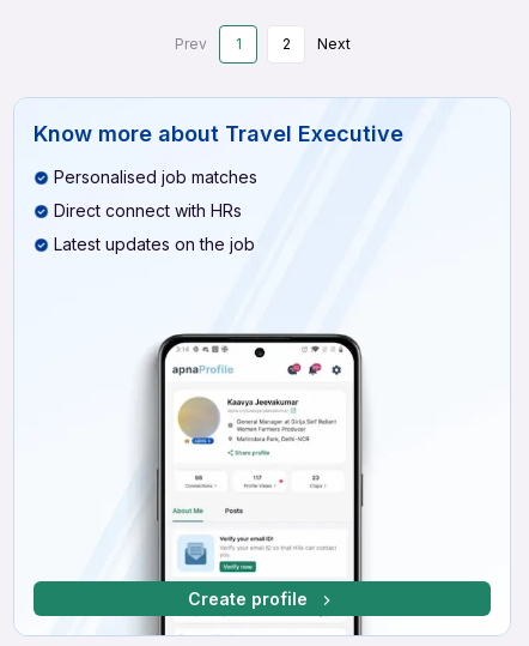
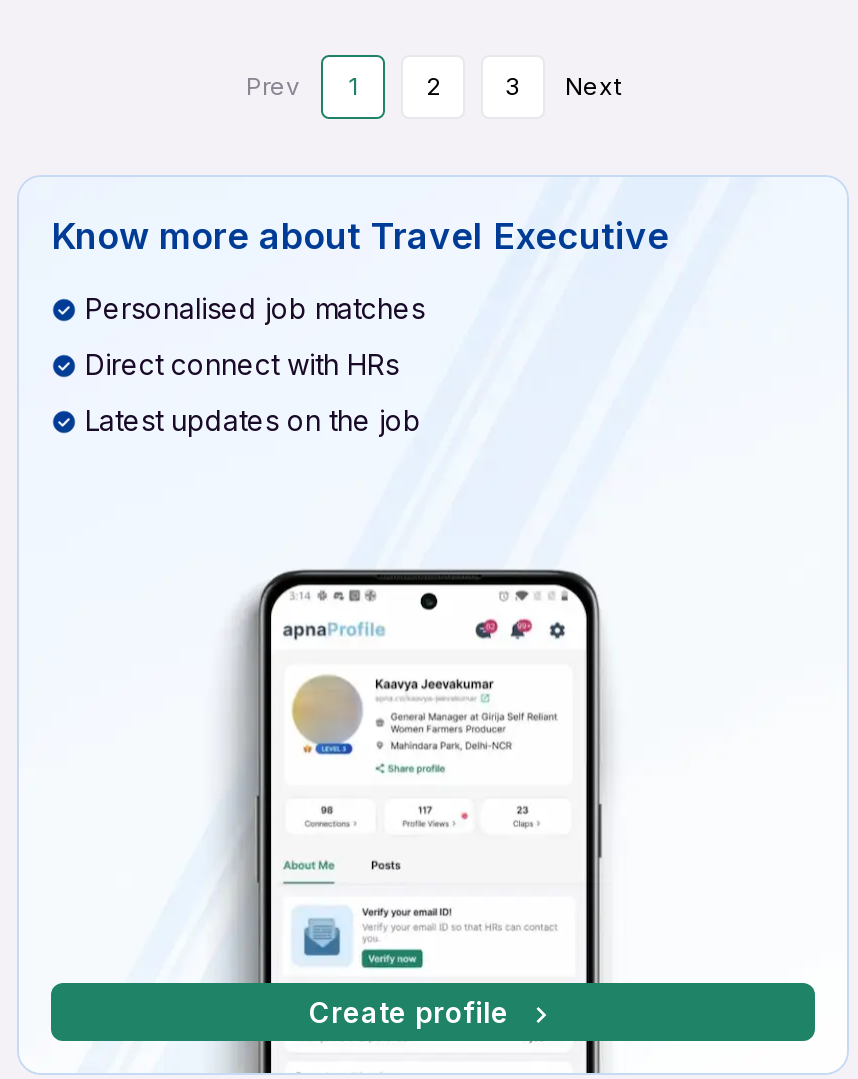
none -> [505,71,521,101] 3

